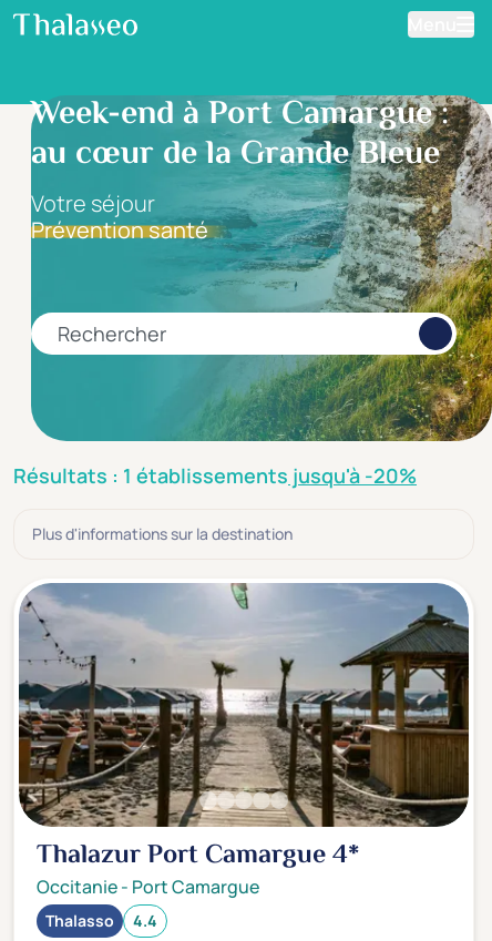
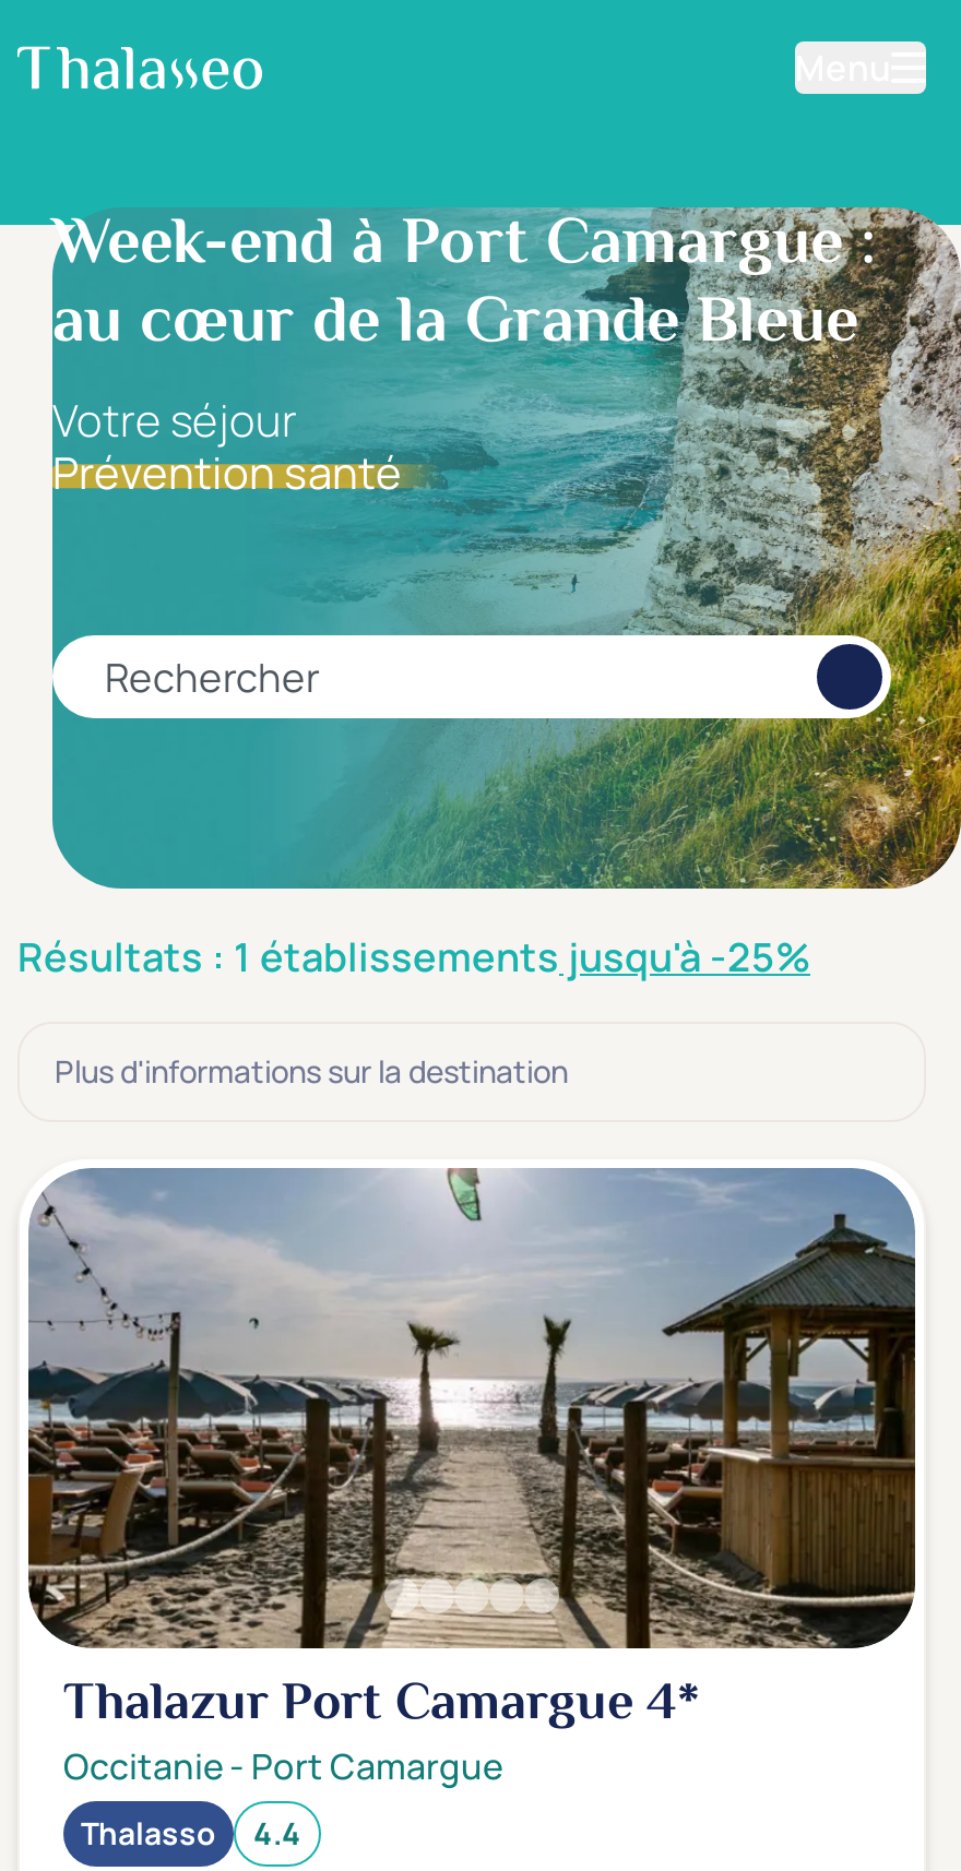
[13,462,417,489] Résultats : 1 établissements jusqu'à -20% -> [17,930,810,982] Résultats : 1 établissements jusqu'à -25%

